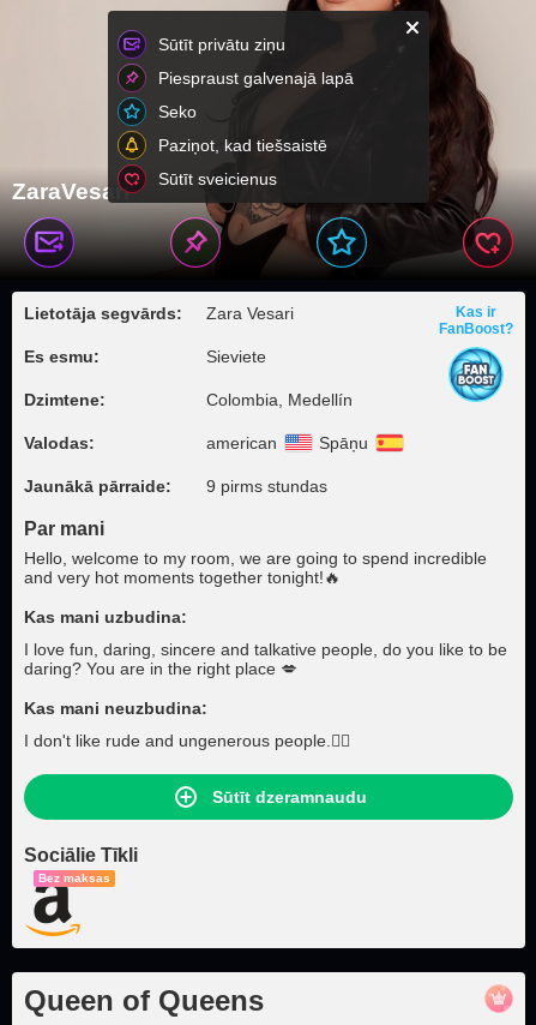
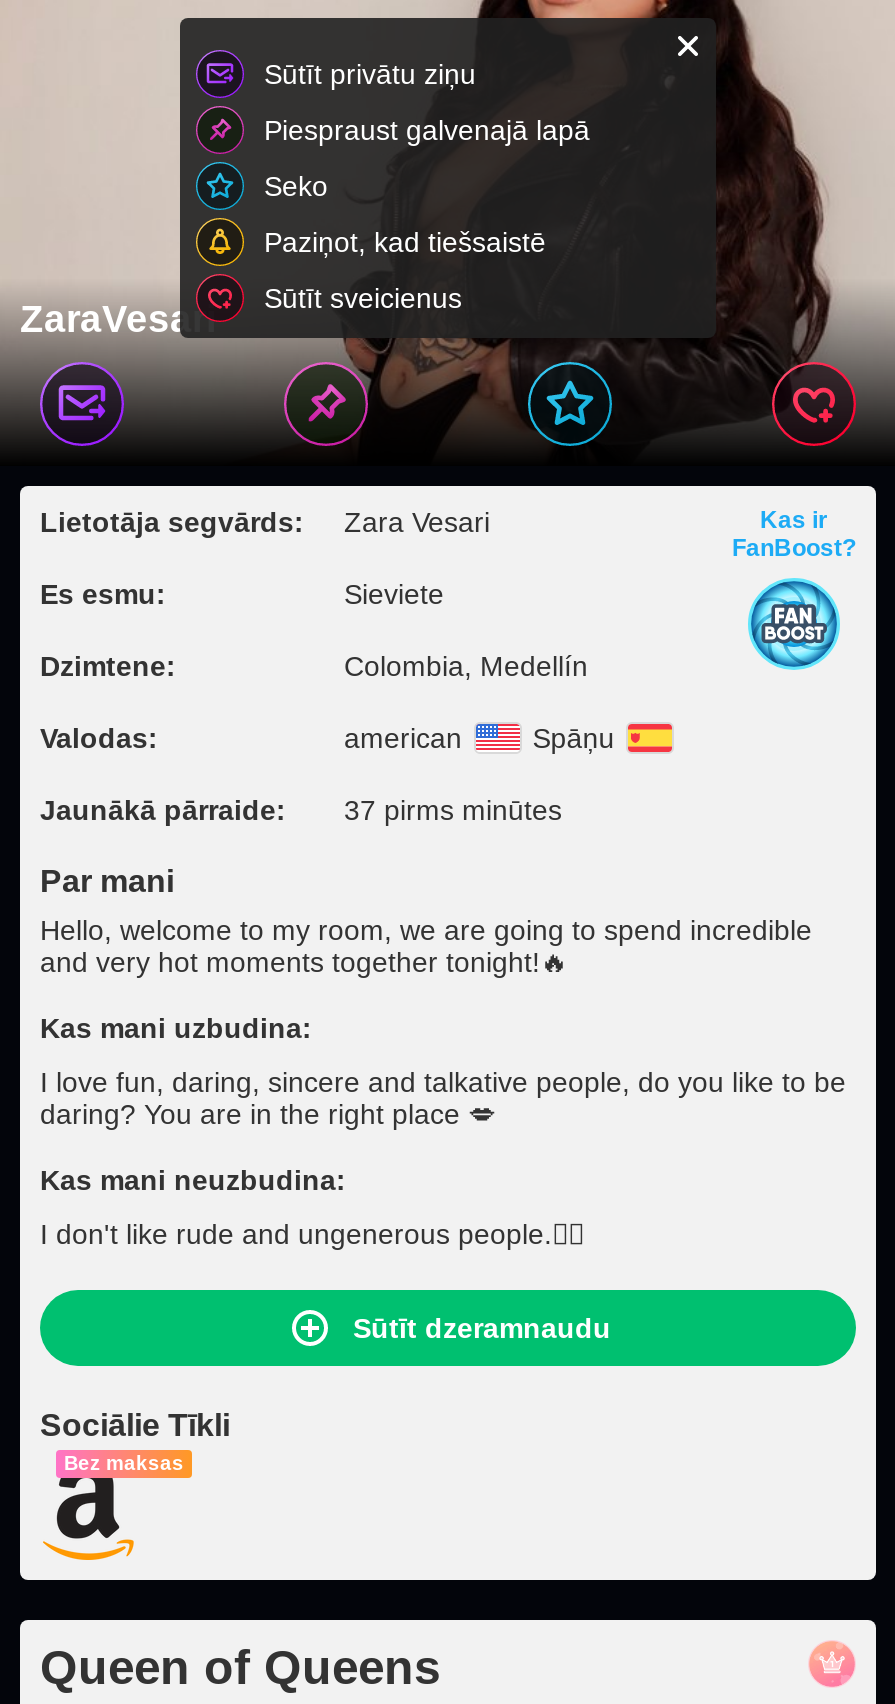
[206,476,327,496] 9 pirms stundas -> [344,794,562,826] 37 pirms minūtes

